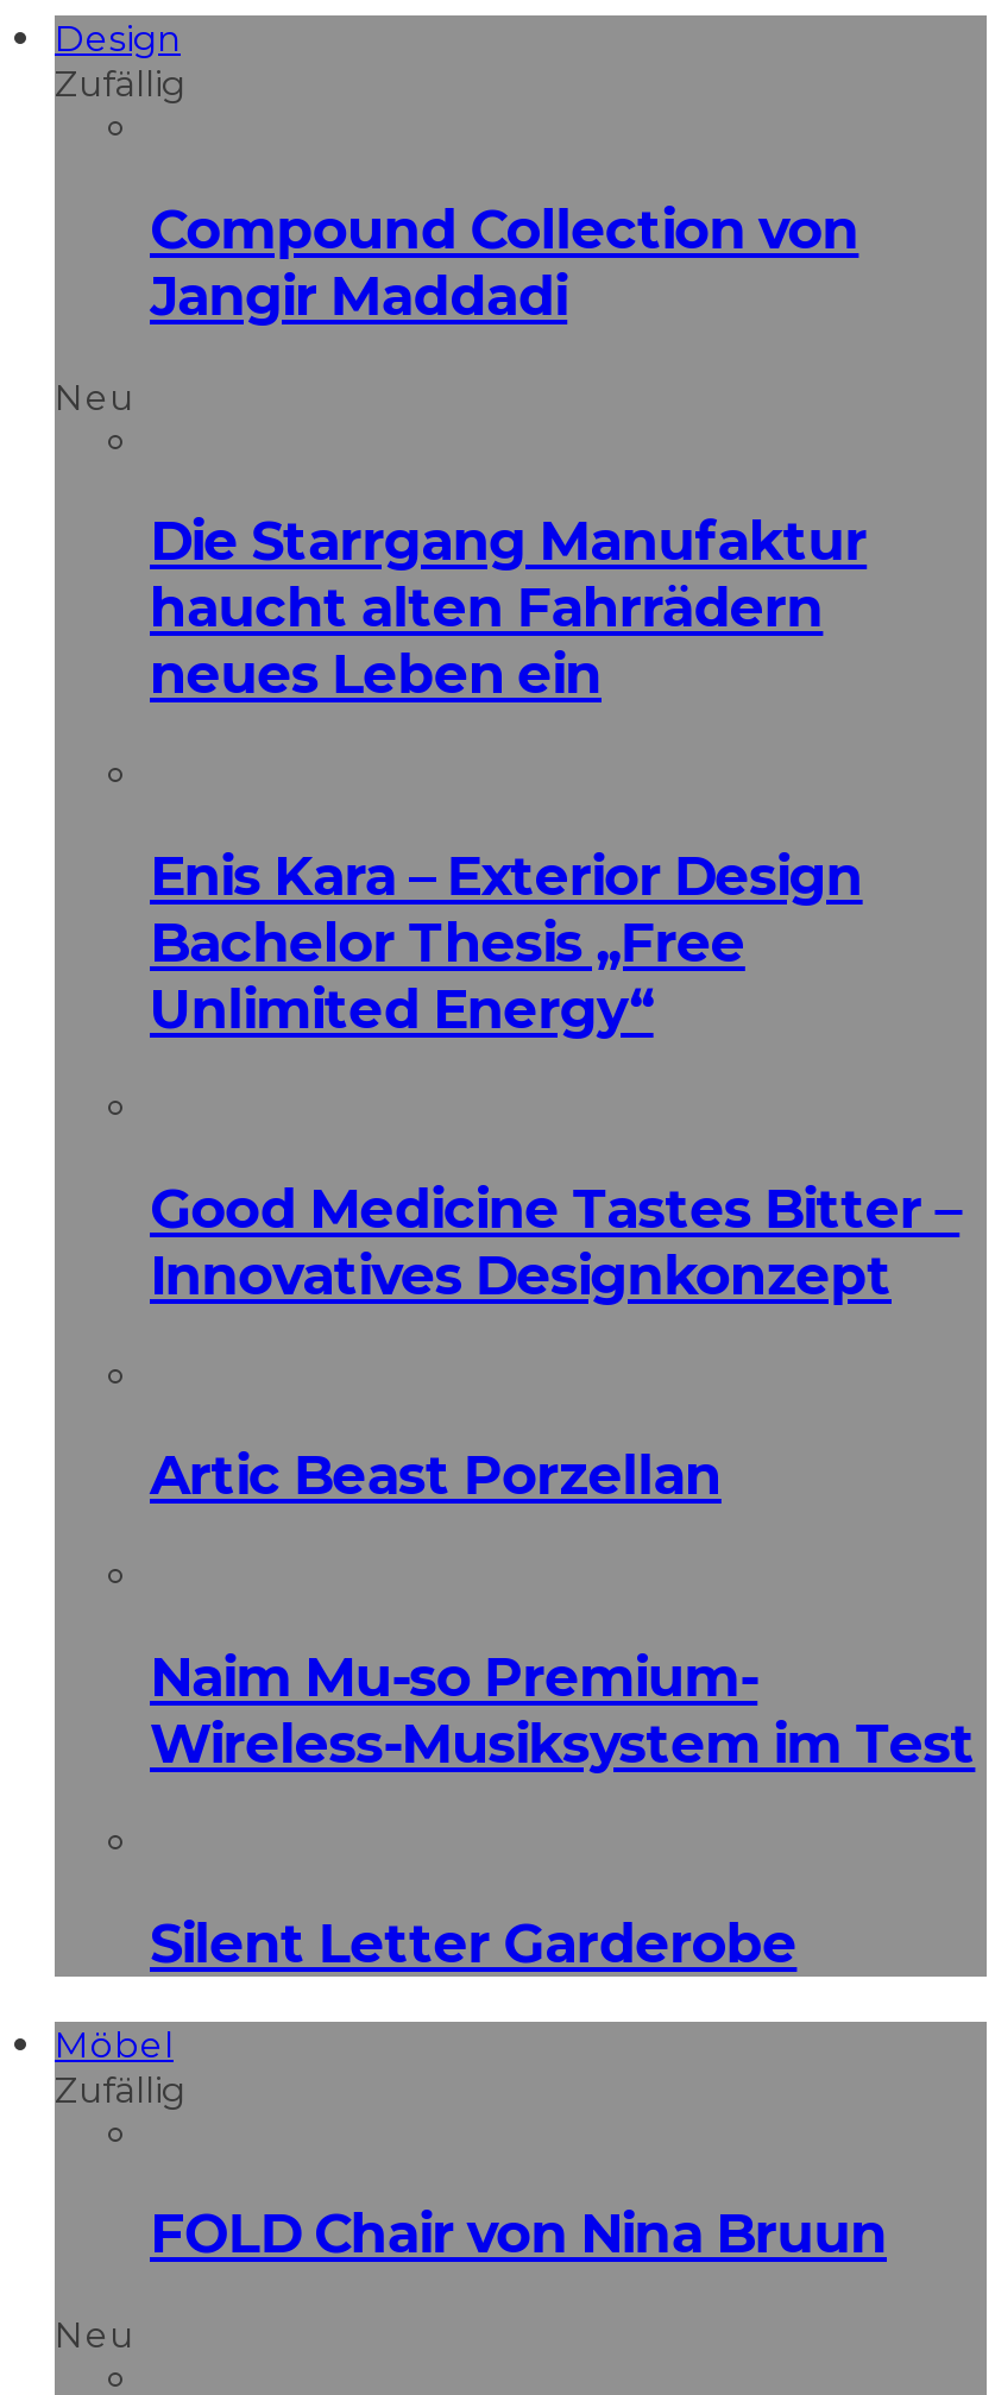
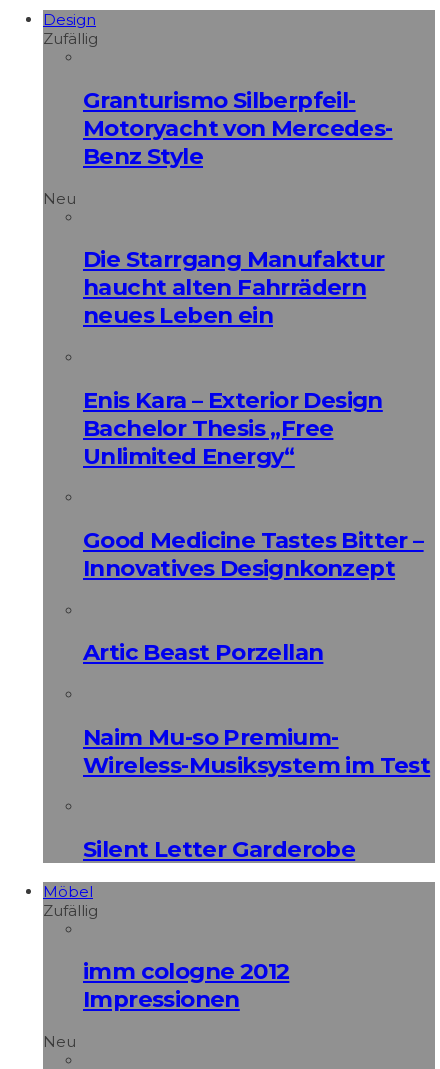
[150,196,859,329] Compound Collection von | Jangir Maddadi -> [83,86,393,170] Granturismo Silberpfeil- | Motoryacht von Mercedes- | Benz Style
[150,2201,887,2268] FOLD Chair von Nina Bruun -> [83,957,289,1013] imm cologne 2012 | Impressionen

